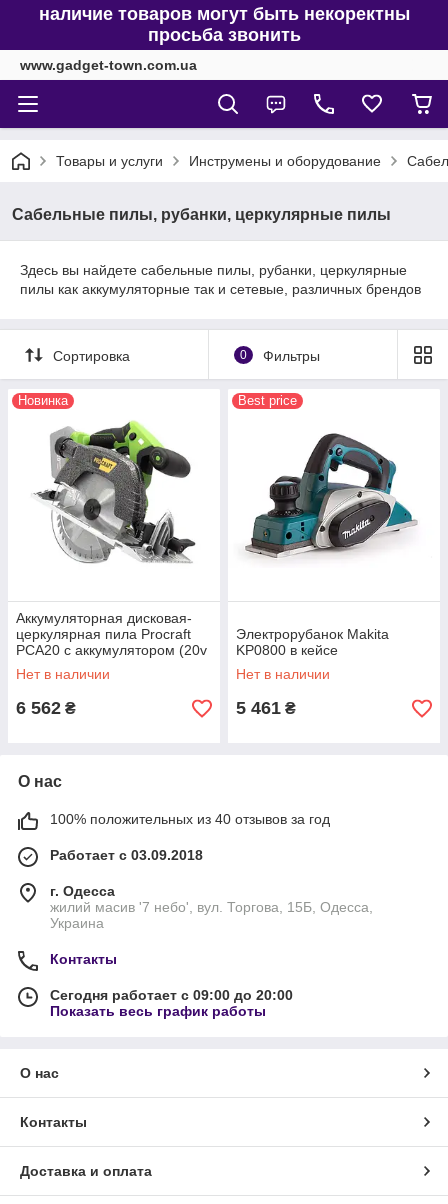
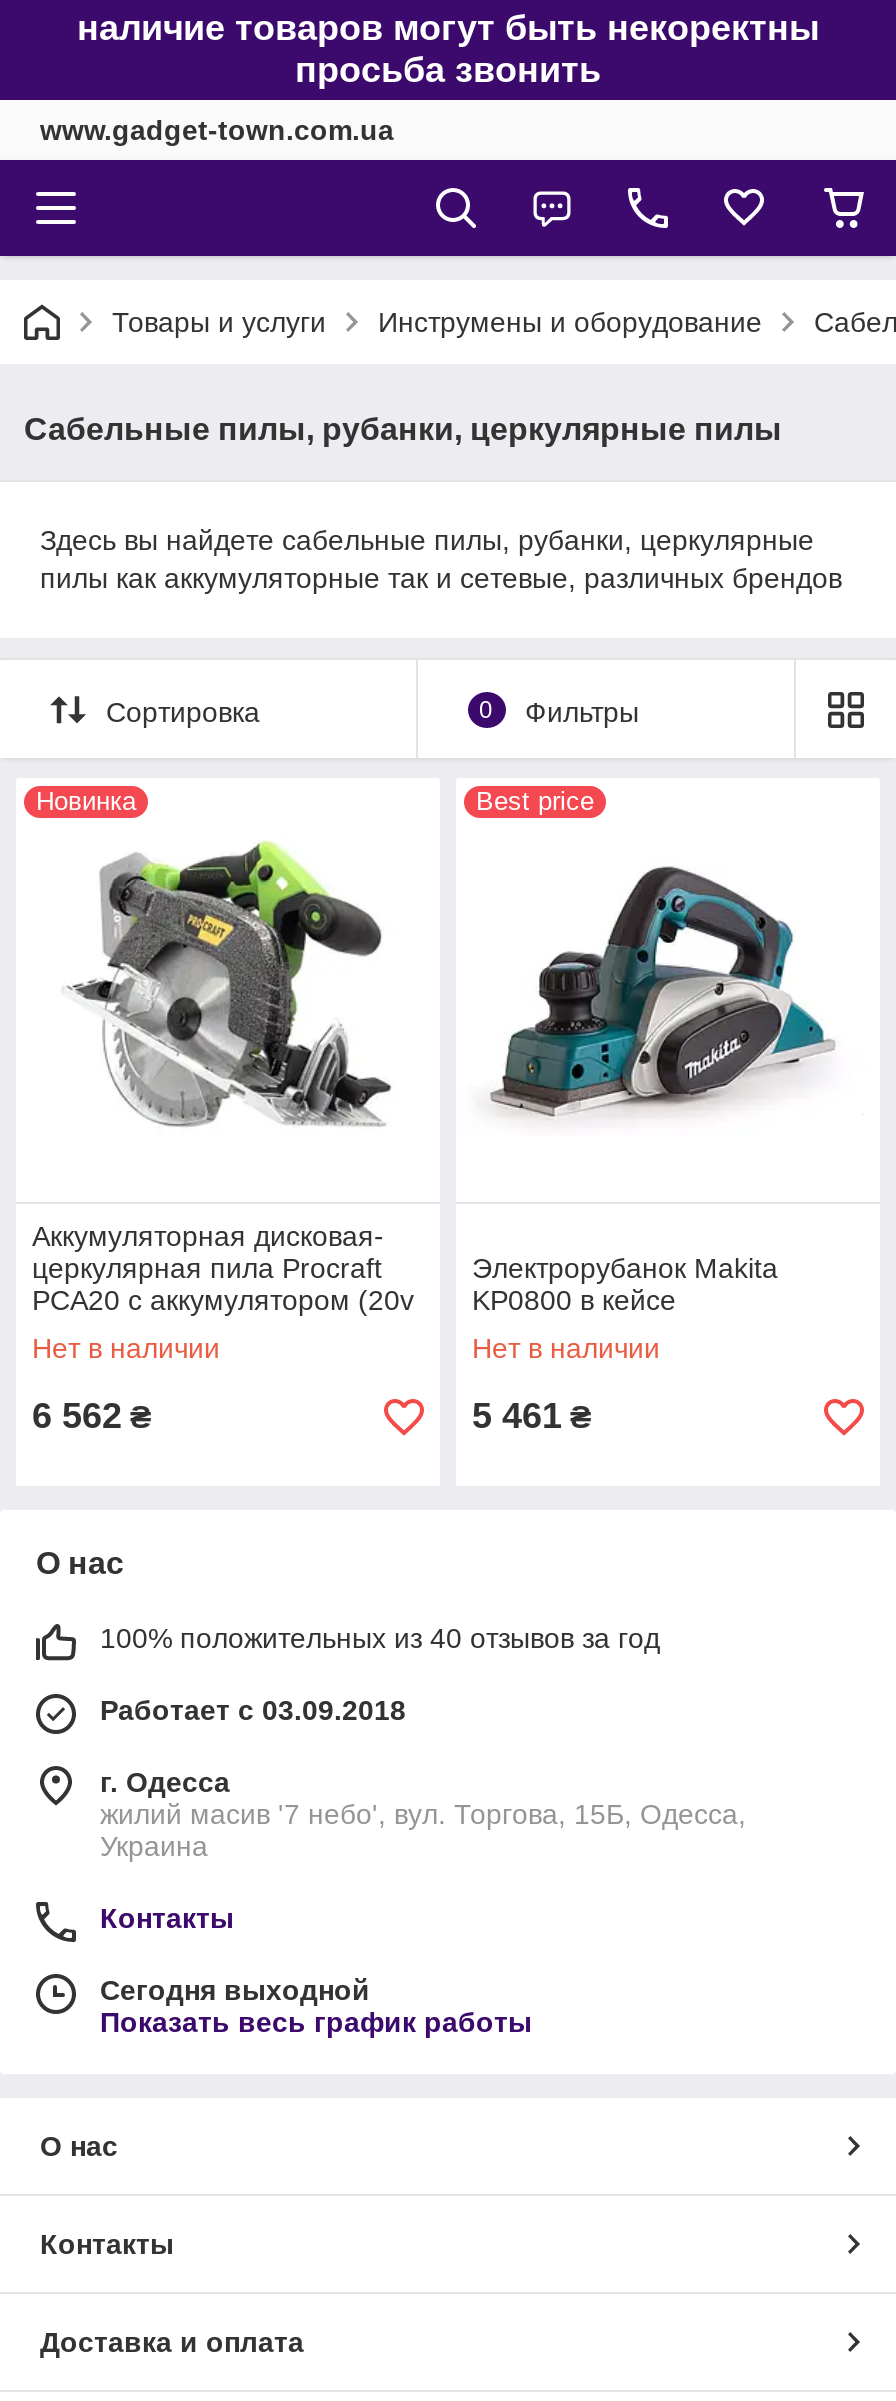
[50,987,293,1003] Сегодня работает с 09:00 до 20:00 -> [100,1974,370,2006] Сегодня выходной

